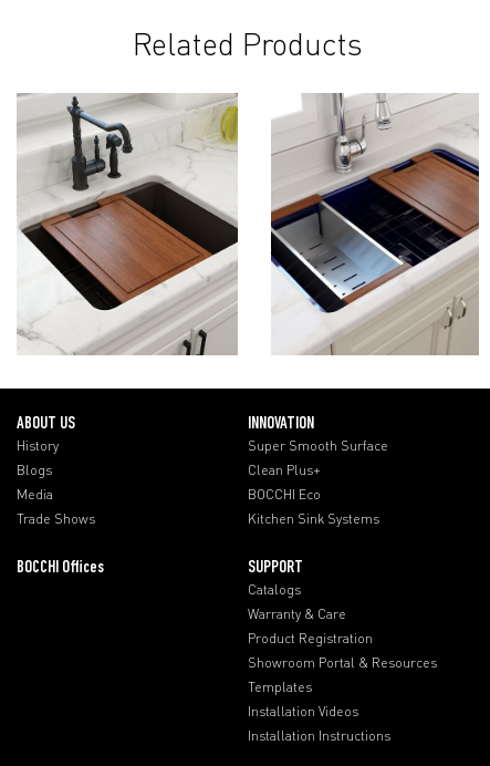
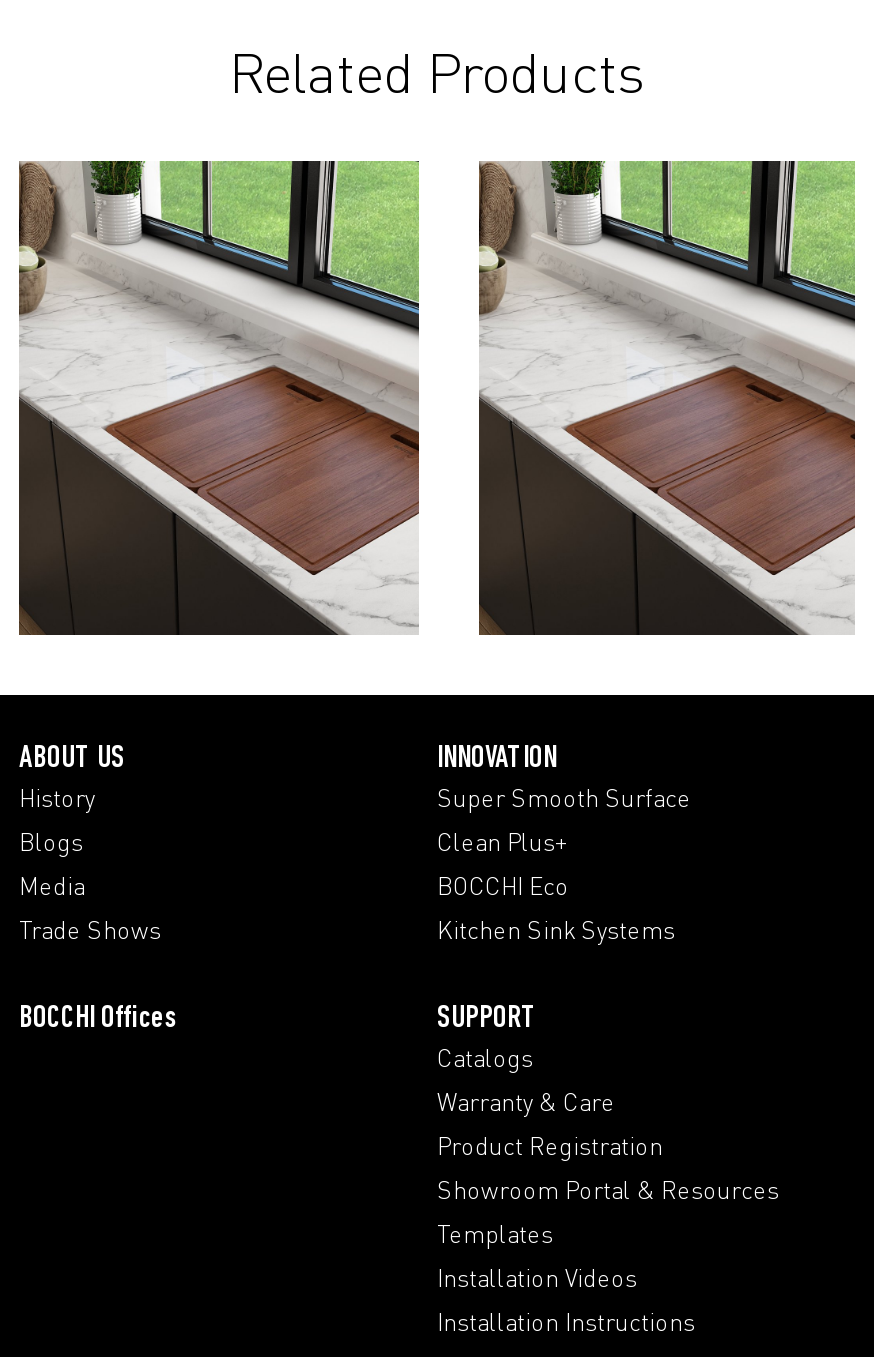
[17,93,238,356] [image] -> [17,159,421,637] [image]
[270,93,480,355] [image] -> [477,159,857,637] [image]

